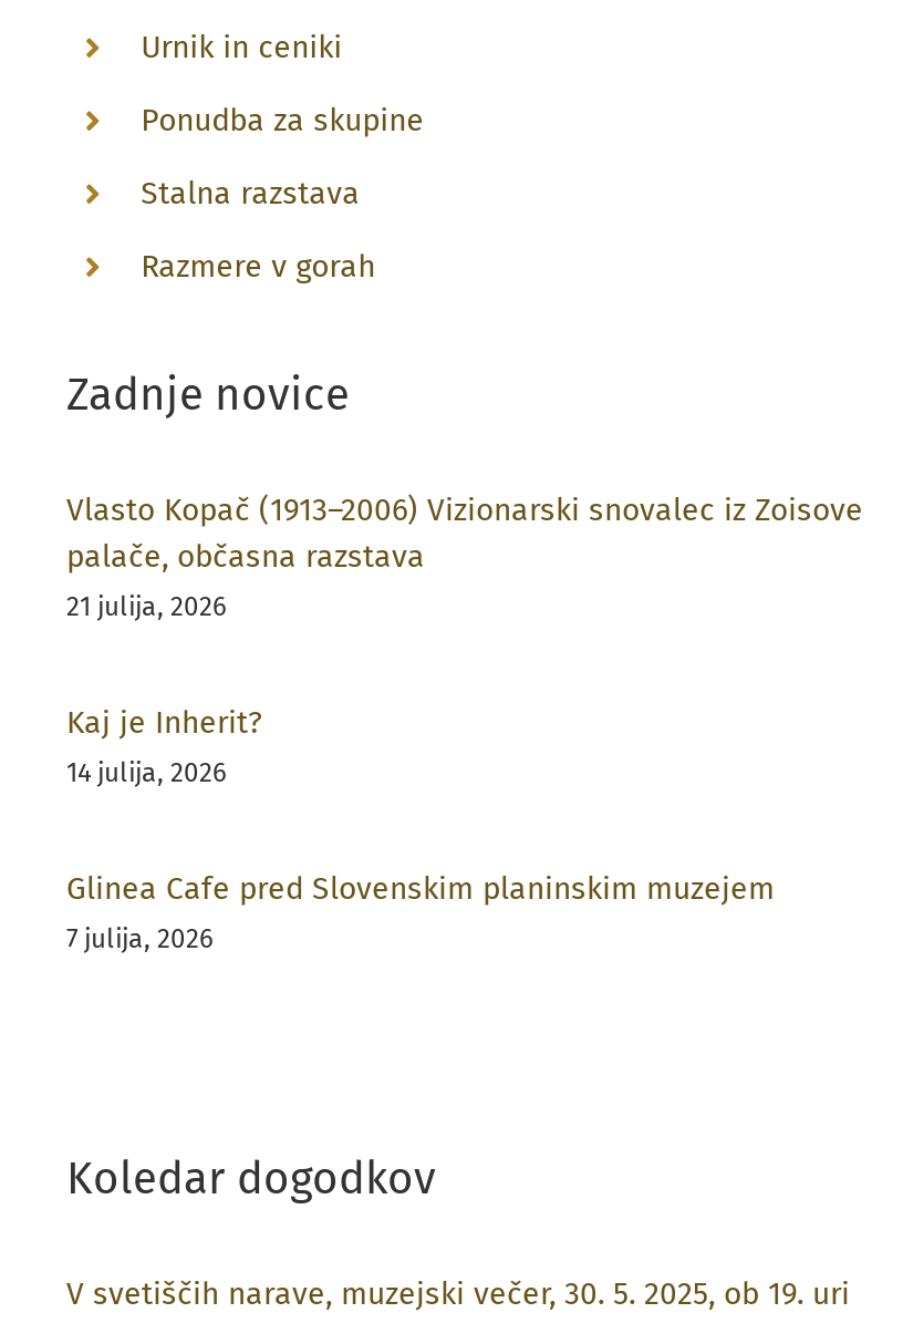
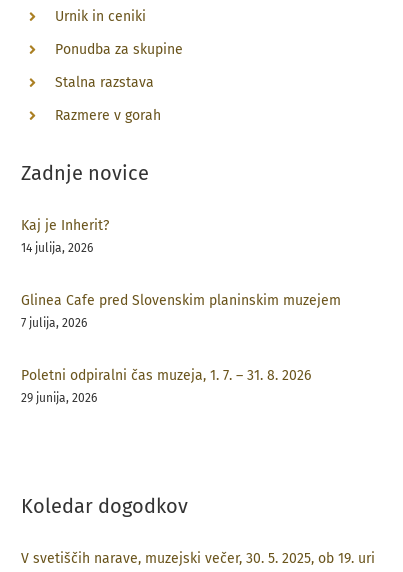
[66,491,863,622] Vlasto Kopač (1913–2006) Vizionarski snovalec iz Zoisove | palače, občasna razstava | 21 julija, 2026 -> none
moved [66,704,775,954] -> [21,217,341,330]: Kaj je Inherit? | 14 julija, 2026 | Glinea Cafe pred Slovenskim planinskim muzejem | 7 julija, 2026
none -> [21,367,311,405] Poletni odpiralni čas muzeja, 1. 7. – 31. 8. 2026 | 29 junija, 2026

